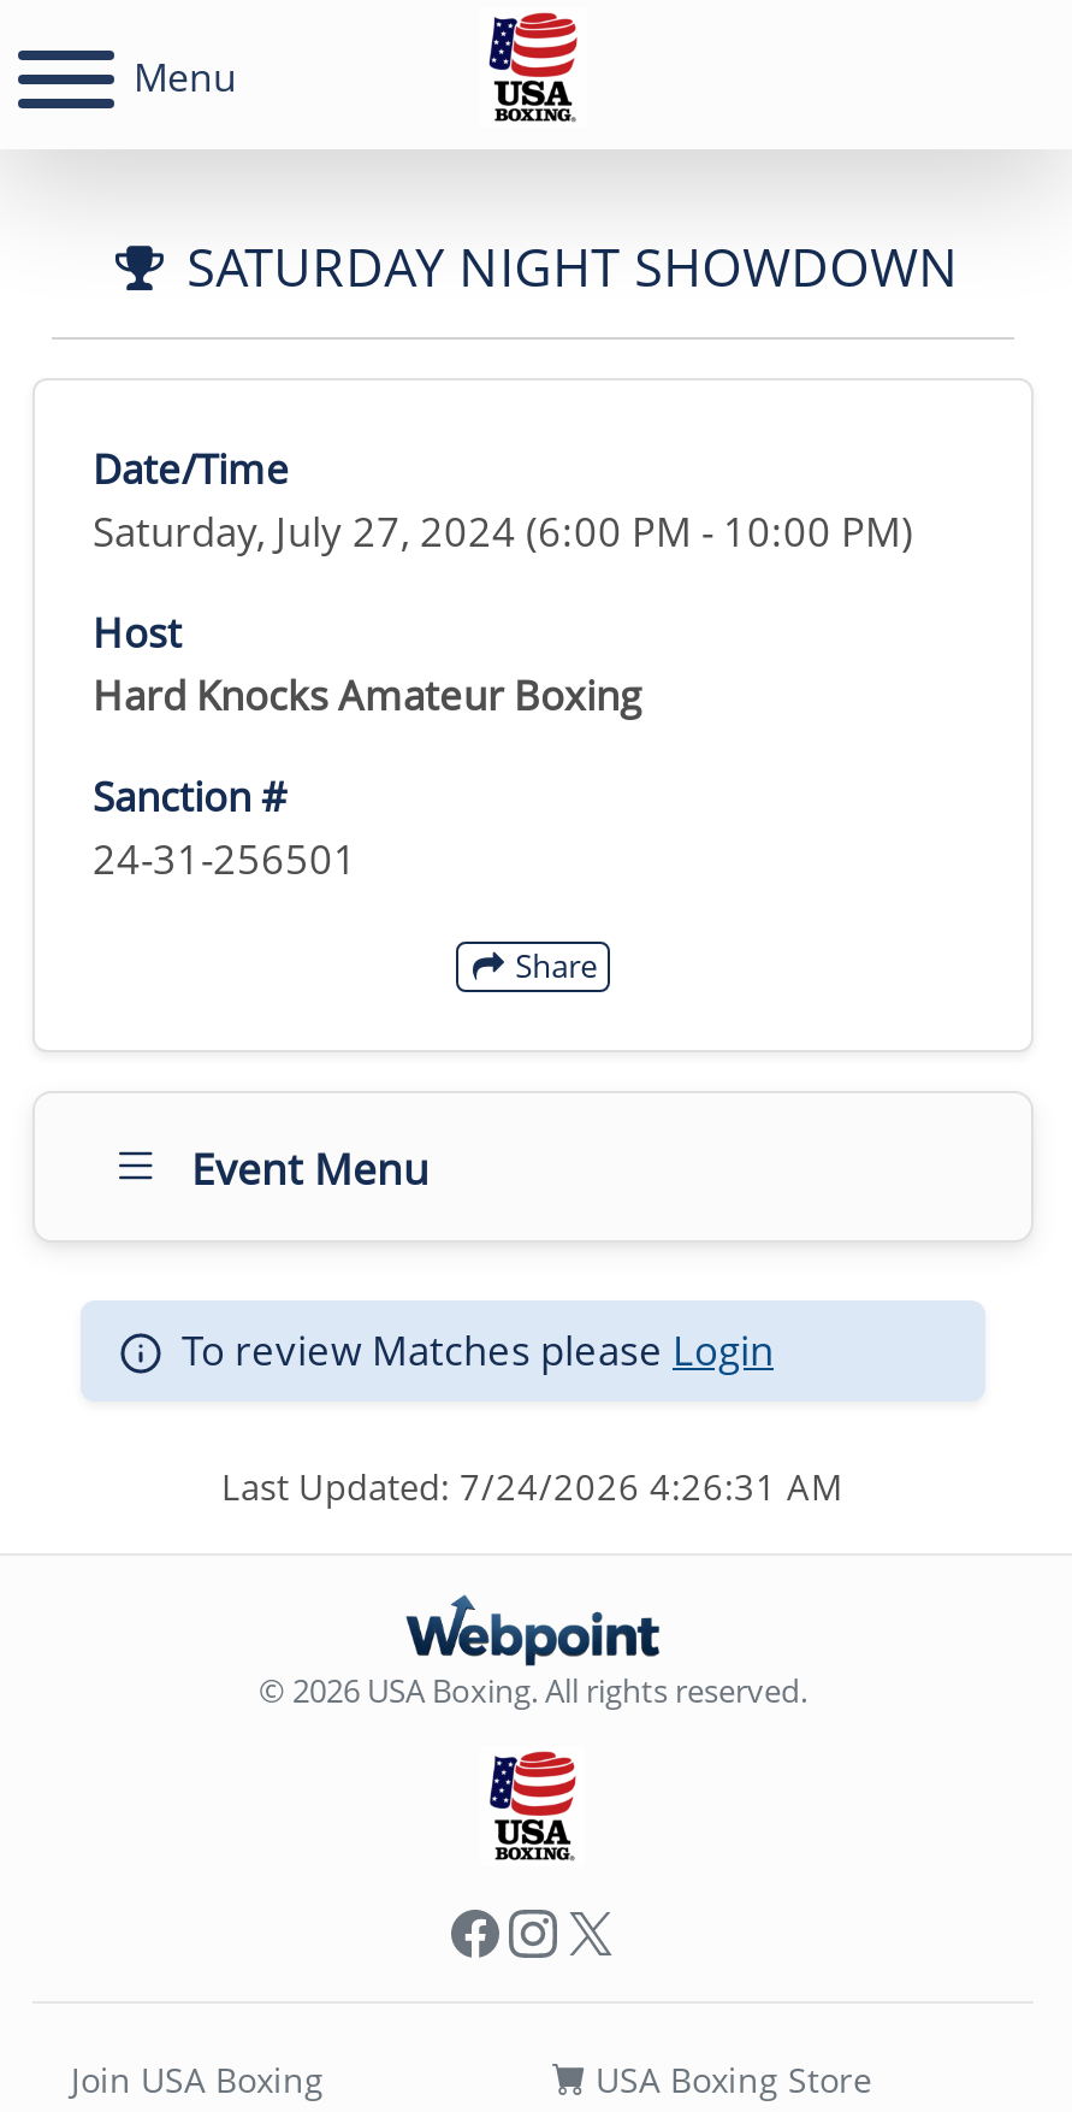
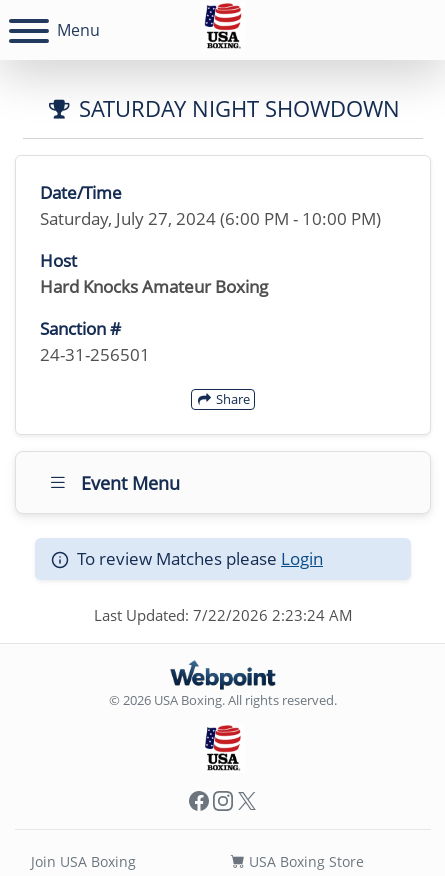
[221,1461,845,1509] Last Updated: 7/24/2026 4:26:31 AM -> [93,604,352,624] Last Updated: 7/22/2026 2:23:24 AM

